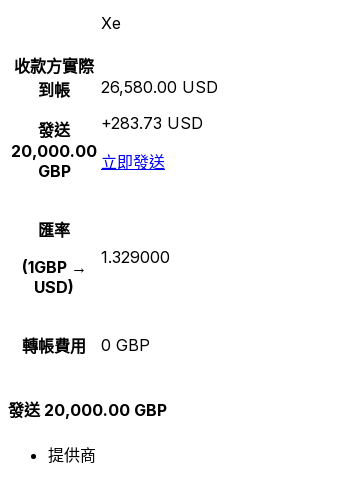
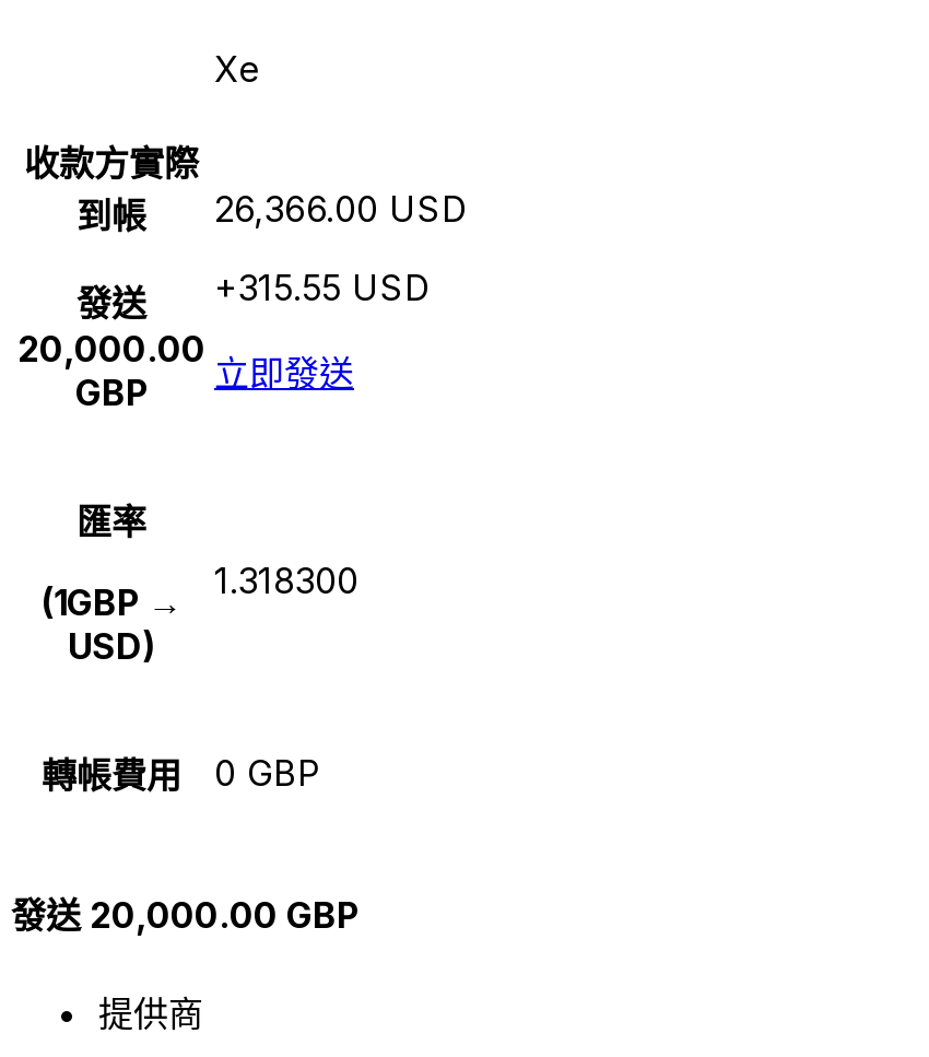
[38,77,218,100] 到帳 26,580.00 USD -> [77,186,468,236] 到帳 26,366.00 USD
[38,113,203,140] 發送 +283.73 USD -> [77,265,431,324] 發送 +315.55 USD
[101,247,170,267] 1.329000 -> [214,558,358,601] 1.318300

